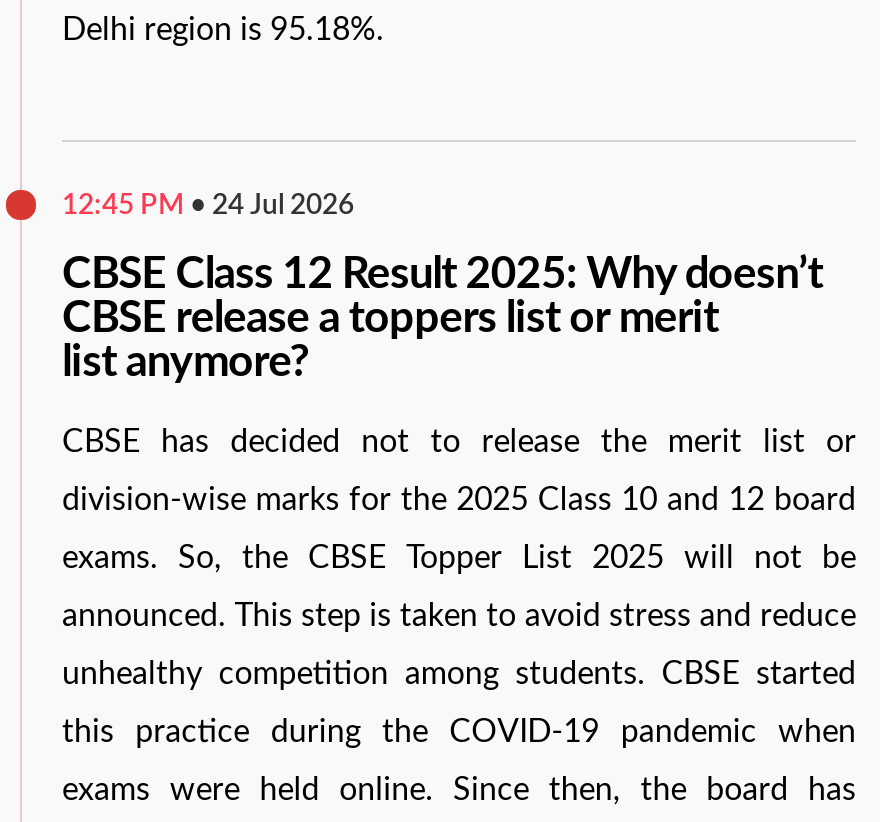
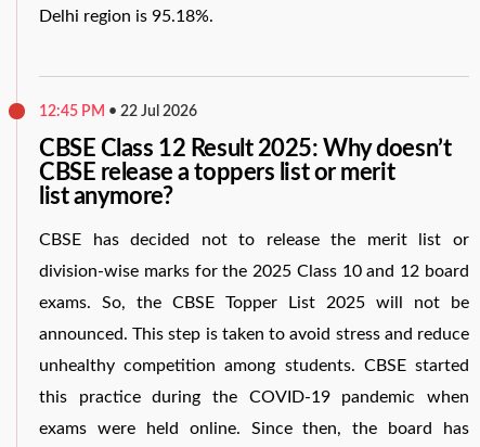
[62,192,354,220] 12:45 PM • 24 Jul 2026 -> [39,104,197,119] 12:45 PM • 22 Jul 2026

